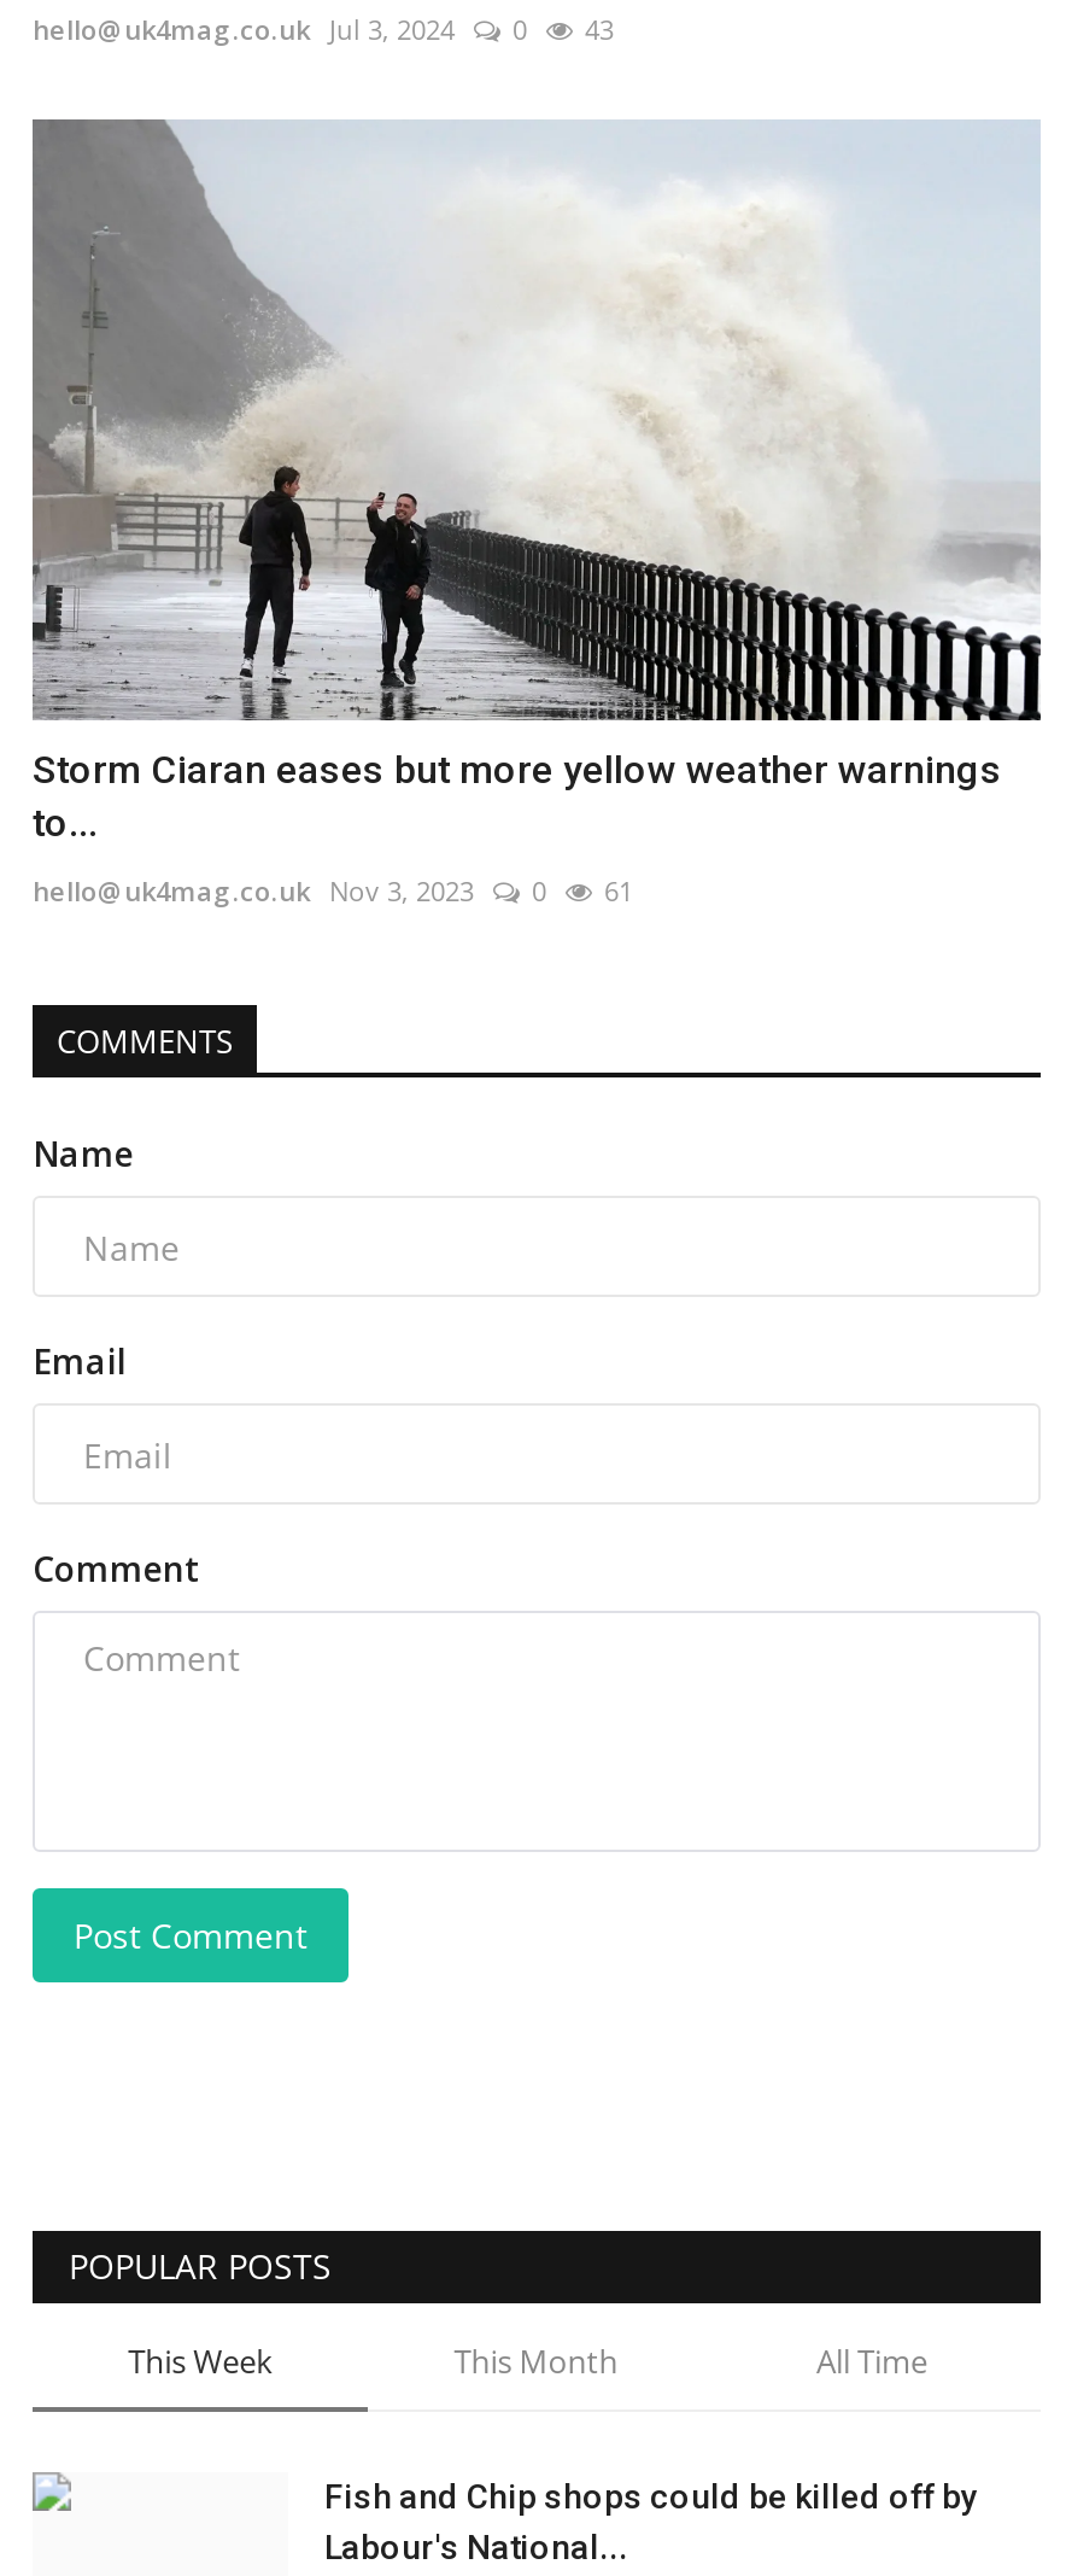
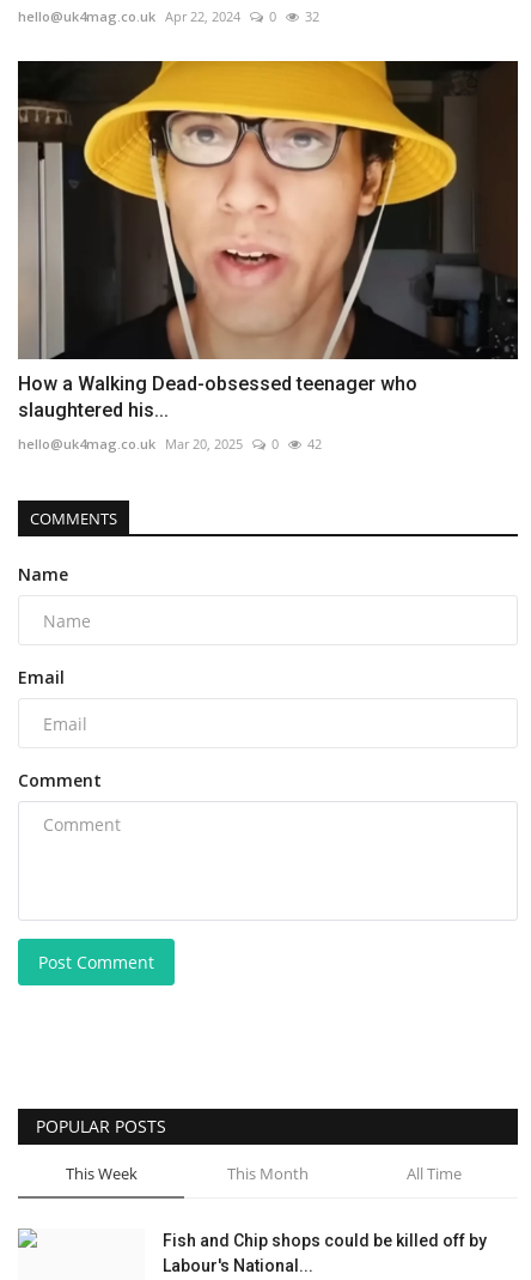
[33,12,455,48] hello@uk4mag.co.uk Jul 3, 2024 -> [18,8,240,26] hello@uk4mag.co.uk Apr 22, 2024
[585,12,614,48] 43 -> [305,8,319,26] 32
[30,117,1043,846] [image] | Storm Ciaran eases but more yellow weather warnings | to... -> [17,60,519,421] [image] | How a Walking Dead-obsessed teenager who | slaughtered his...
[33,872,474,909] hello@uk4mag.co.uk Nov 3, 2023 -> [18,435,243,453] hello@uk4mag.co.uk Mar 20, 2025
[604,872,633,909] 61 -> [307,435,322,453] 42

